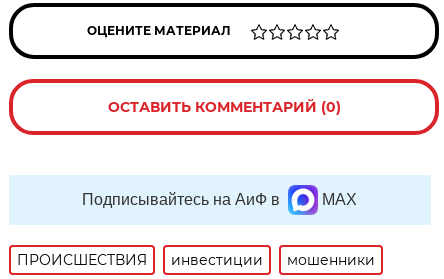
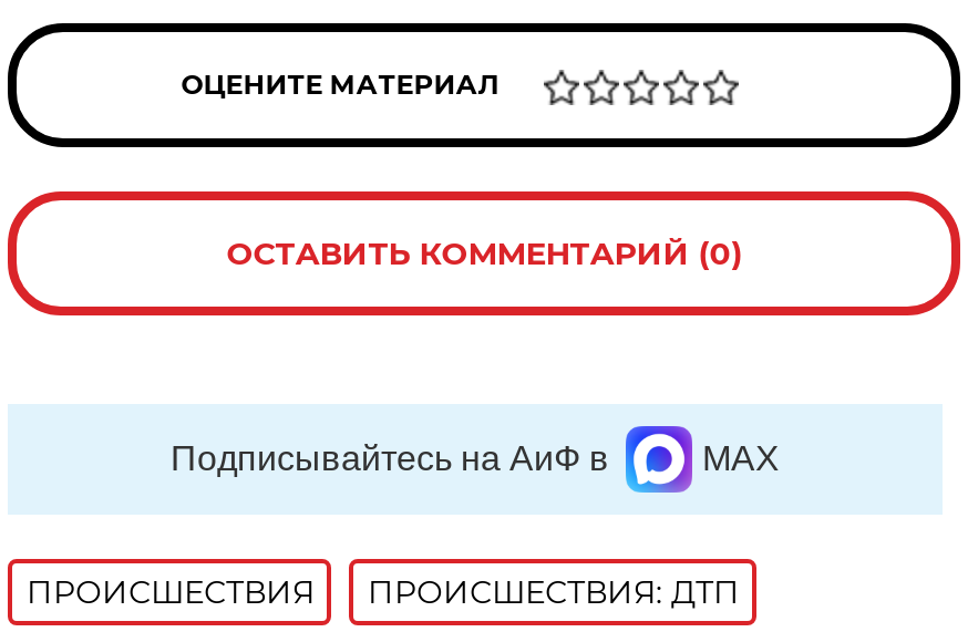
[171,251,375,269] инвестиции | мошенники -> [367,572,740,612] ПРОИСШЕСТВИЯ: ДТП

